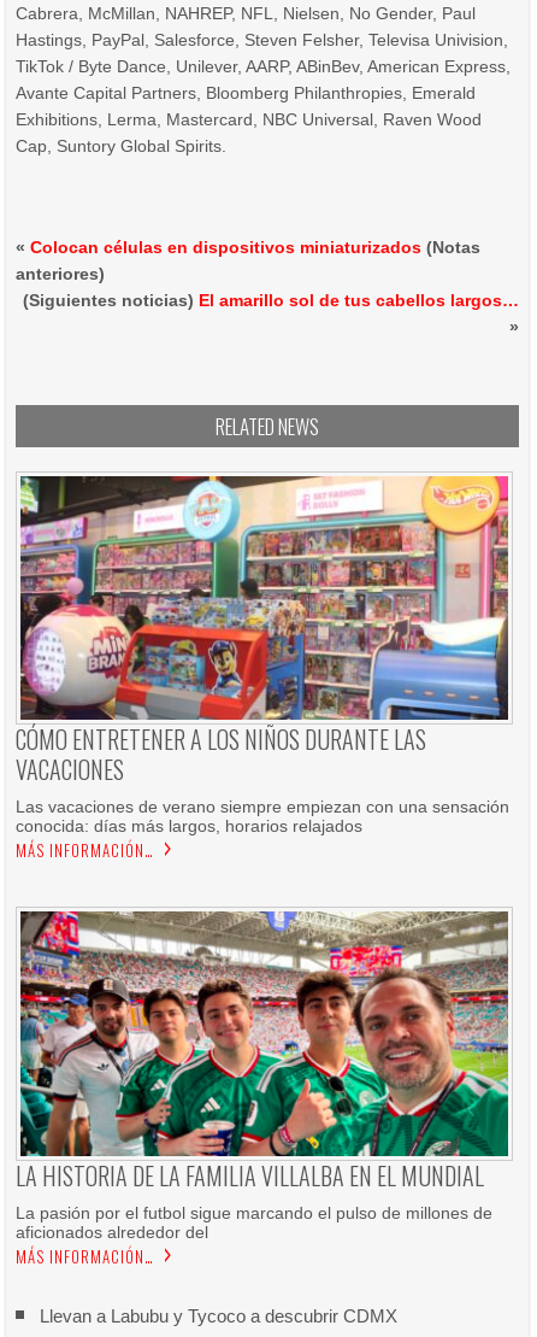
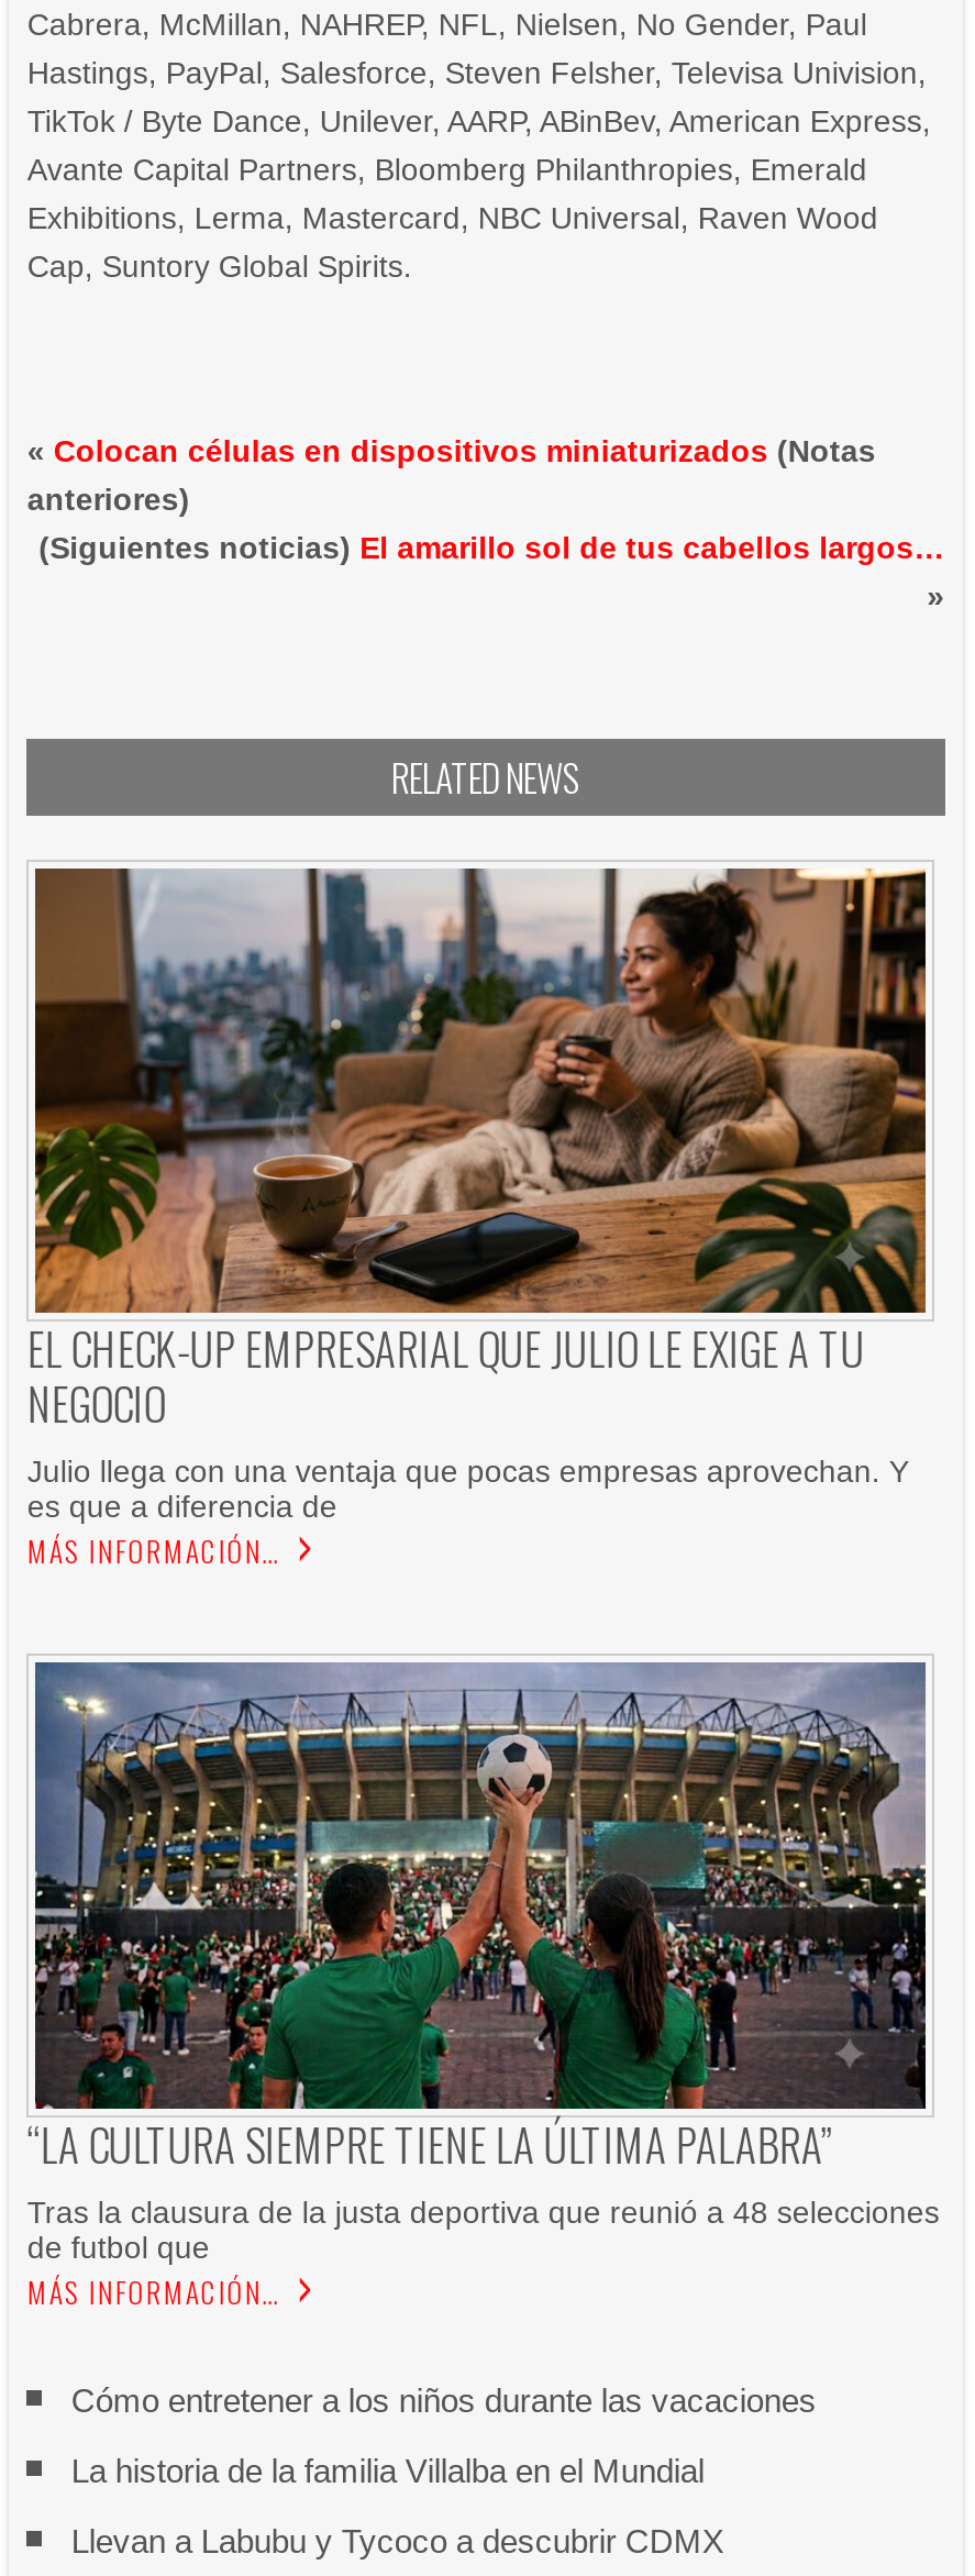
[16,475,510,836] [image] | CÓMO ENTRETENER A LOS NIÑOS DURANTE LAS | VACACIONES | Las vacaciones de verano siempre empiezan con una sensación | conocida: días más largos, horarios relajados -> [27,866,928,1524] [image] | EL CHECK-UP EMPRESARIAL QUE JULIO LE EXIGE A TU | NEGOCIO | Julio llega con una ventaja que pocas empresas aprovechan. Y | es que a diferencia de
[16,910,509,1241] [image] | LA HISTORIA DE LA FAMILIA VILLALBA EN EL MUNDIAL | La pasión por el futbol sigue marcando el pulso de millones de | aficionados alrededor del -> [27,1660,940,2264] [image] | “LA CULTURA SIEMPRE TIENE LA ÚLTIMA PALABRA” | Tras la clausura de la justa deportiva que reunió a 48 selecciones | de futbol que
none -> [71,2381,816,2488] Cómo entretener a los niños durante las vacaciones | La historia de la familia Villalba en el Mundial

